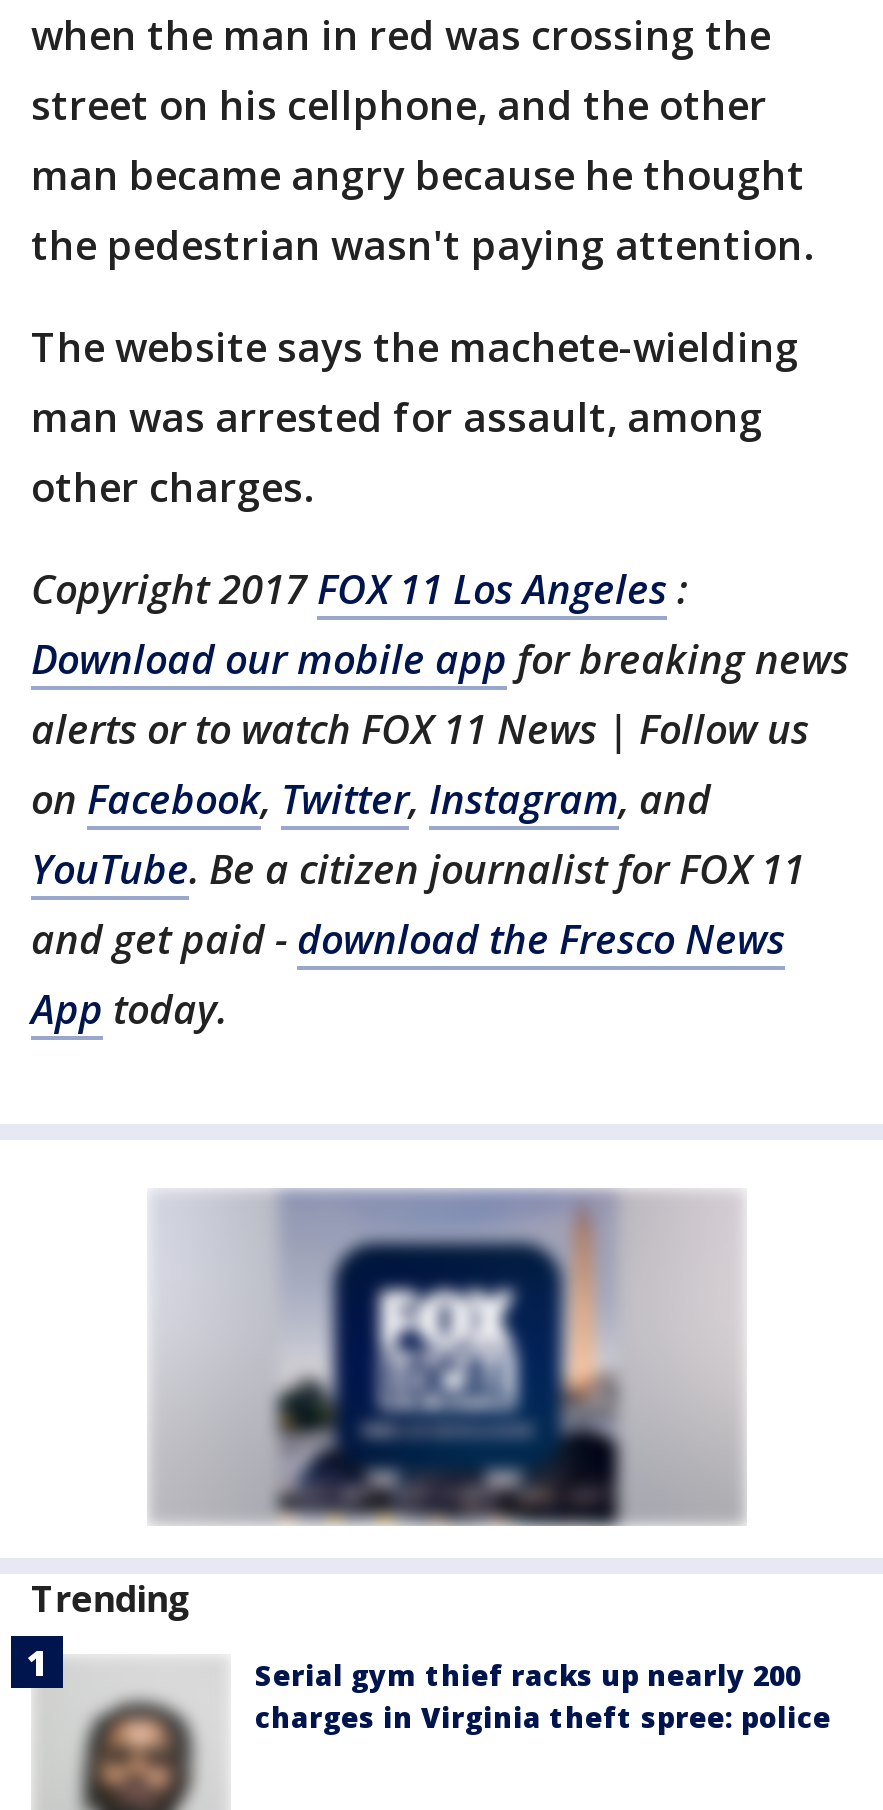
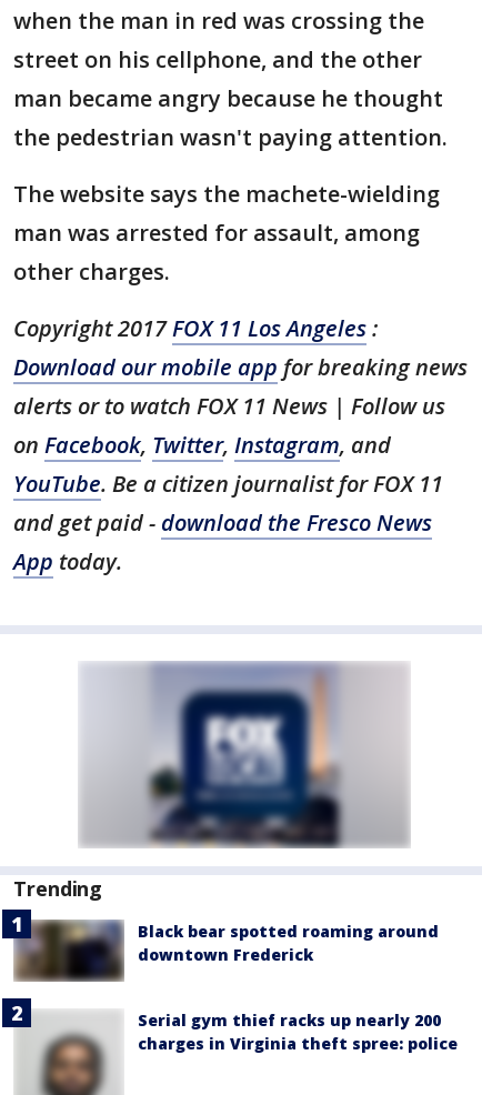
none -> [13,920,439,983] [image] | Black bear spotted roaming around | downtown Frederick

